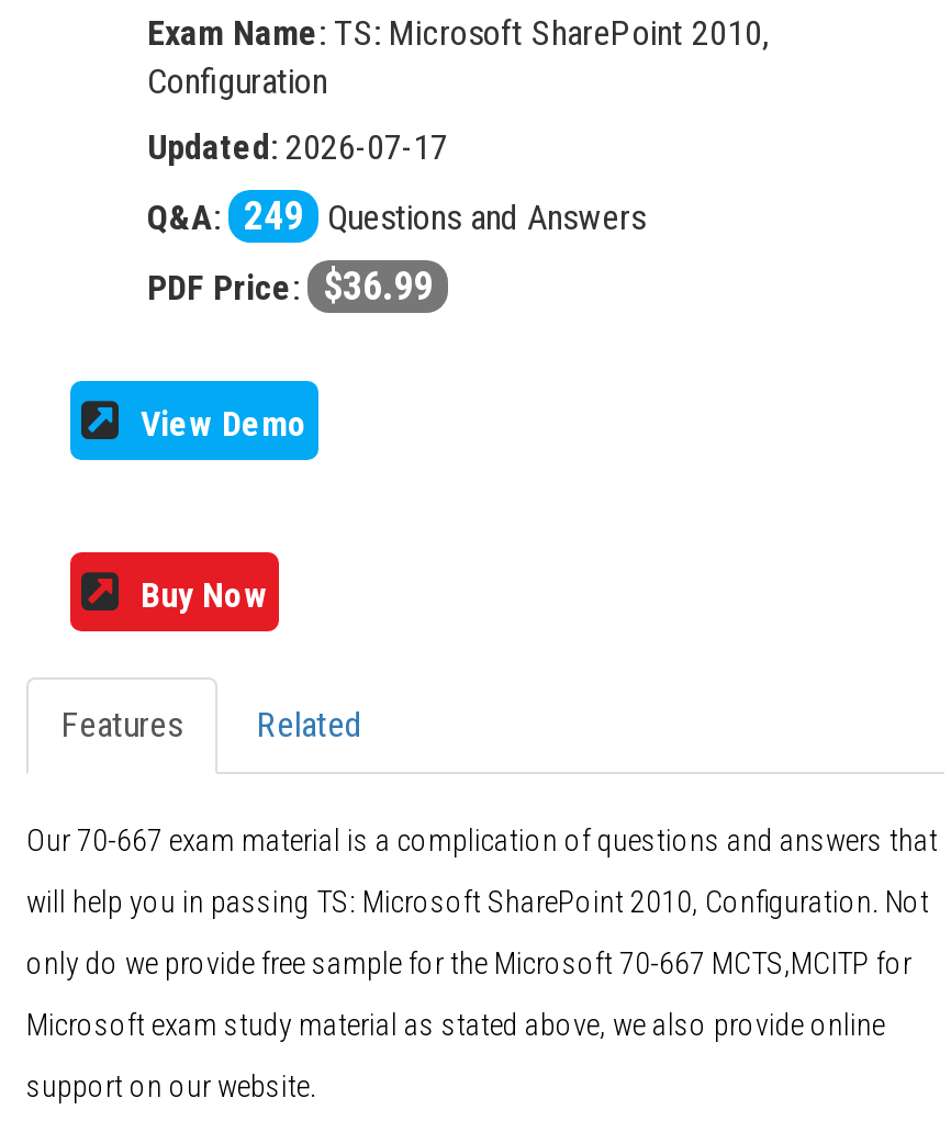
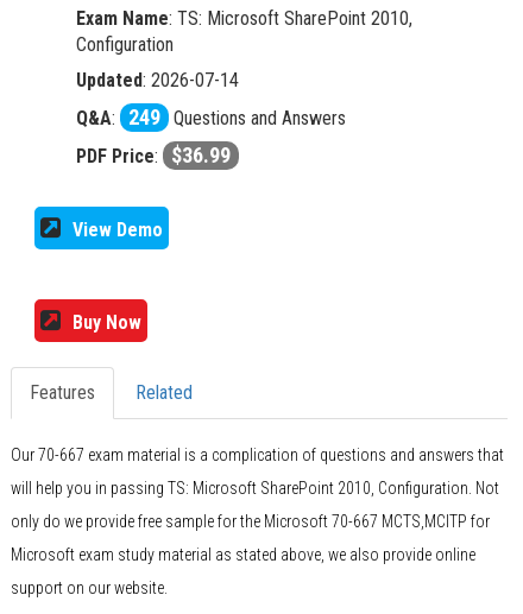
[147,127,448,169] Updated: 2026-07-17 -> [76,69,239,92] Updated: 2026-07-14

